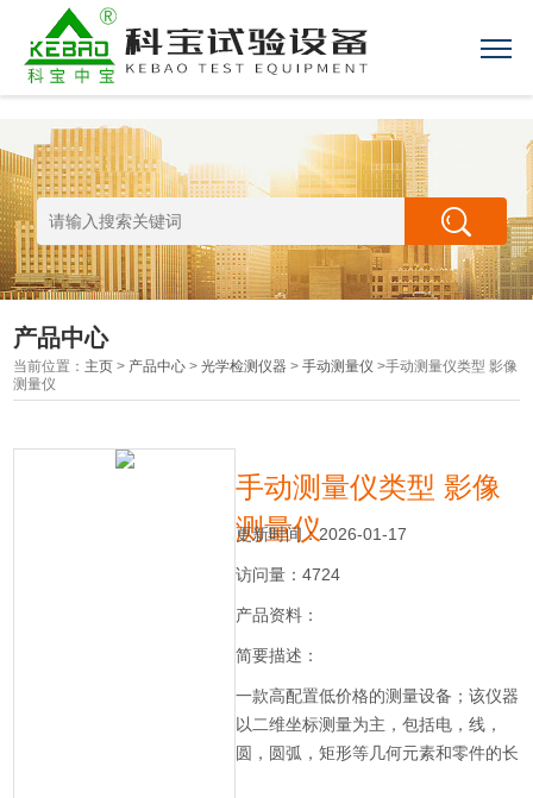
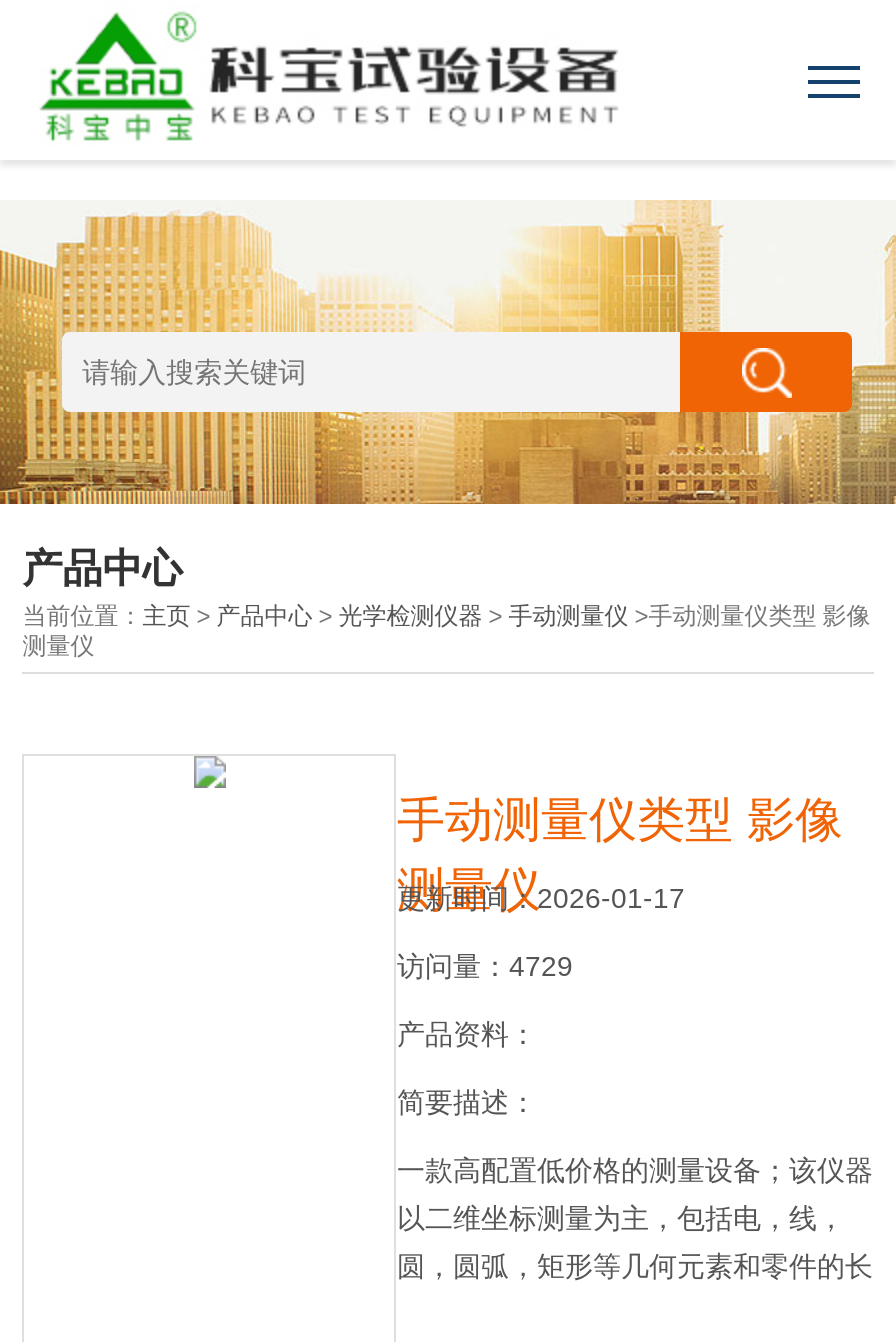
[236,564,341,583] 访问量：4724 -> [397,949,573,981] 访问量：4729

